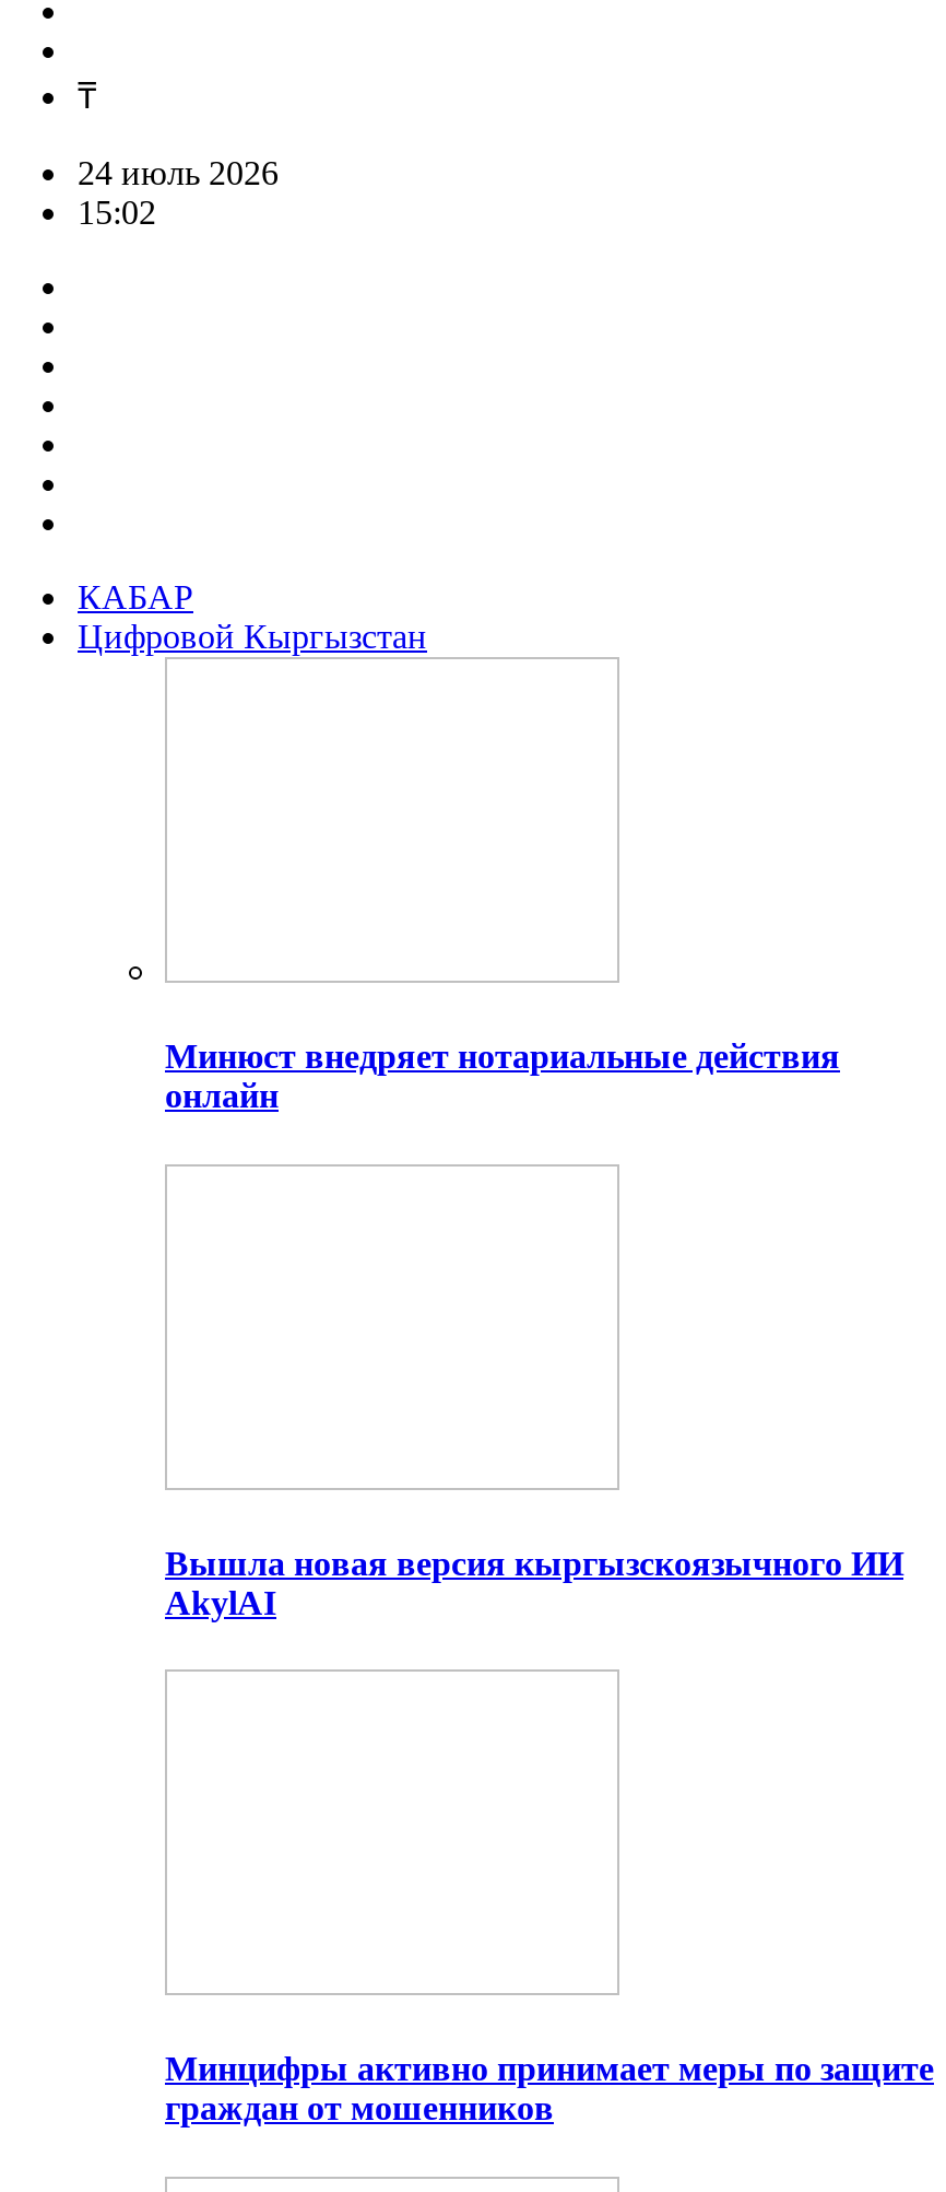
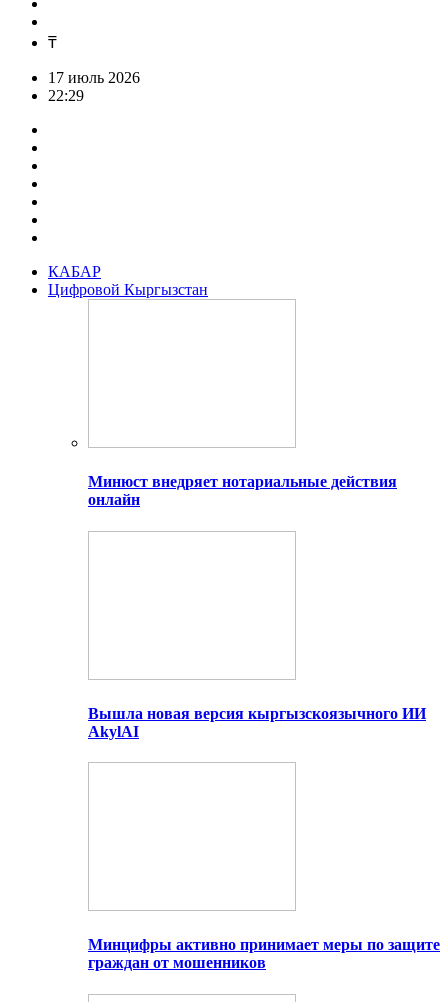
[78,154,279,191] 24 июль 2026 -> [48,69,140,86] 17 июль 2026
[78,194,156,231] 15:02 -> [48,87,84,104] 22:29

